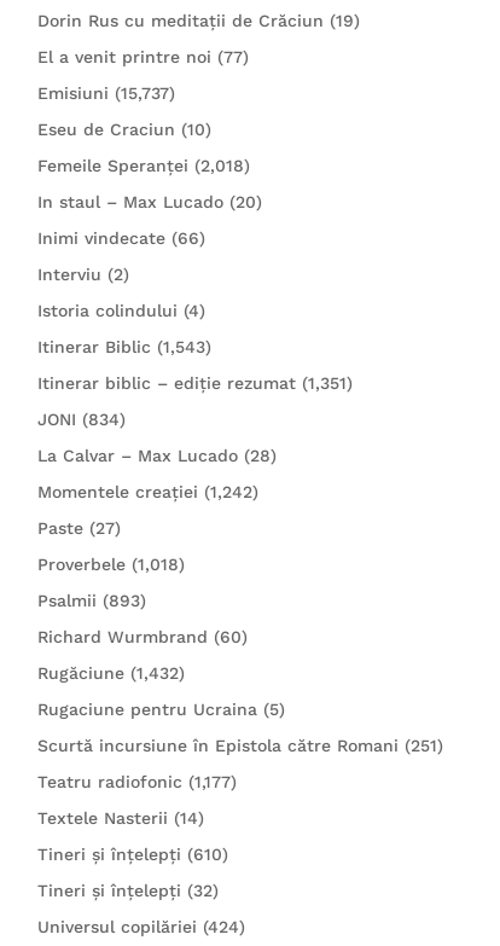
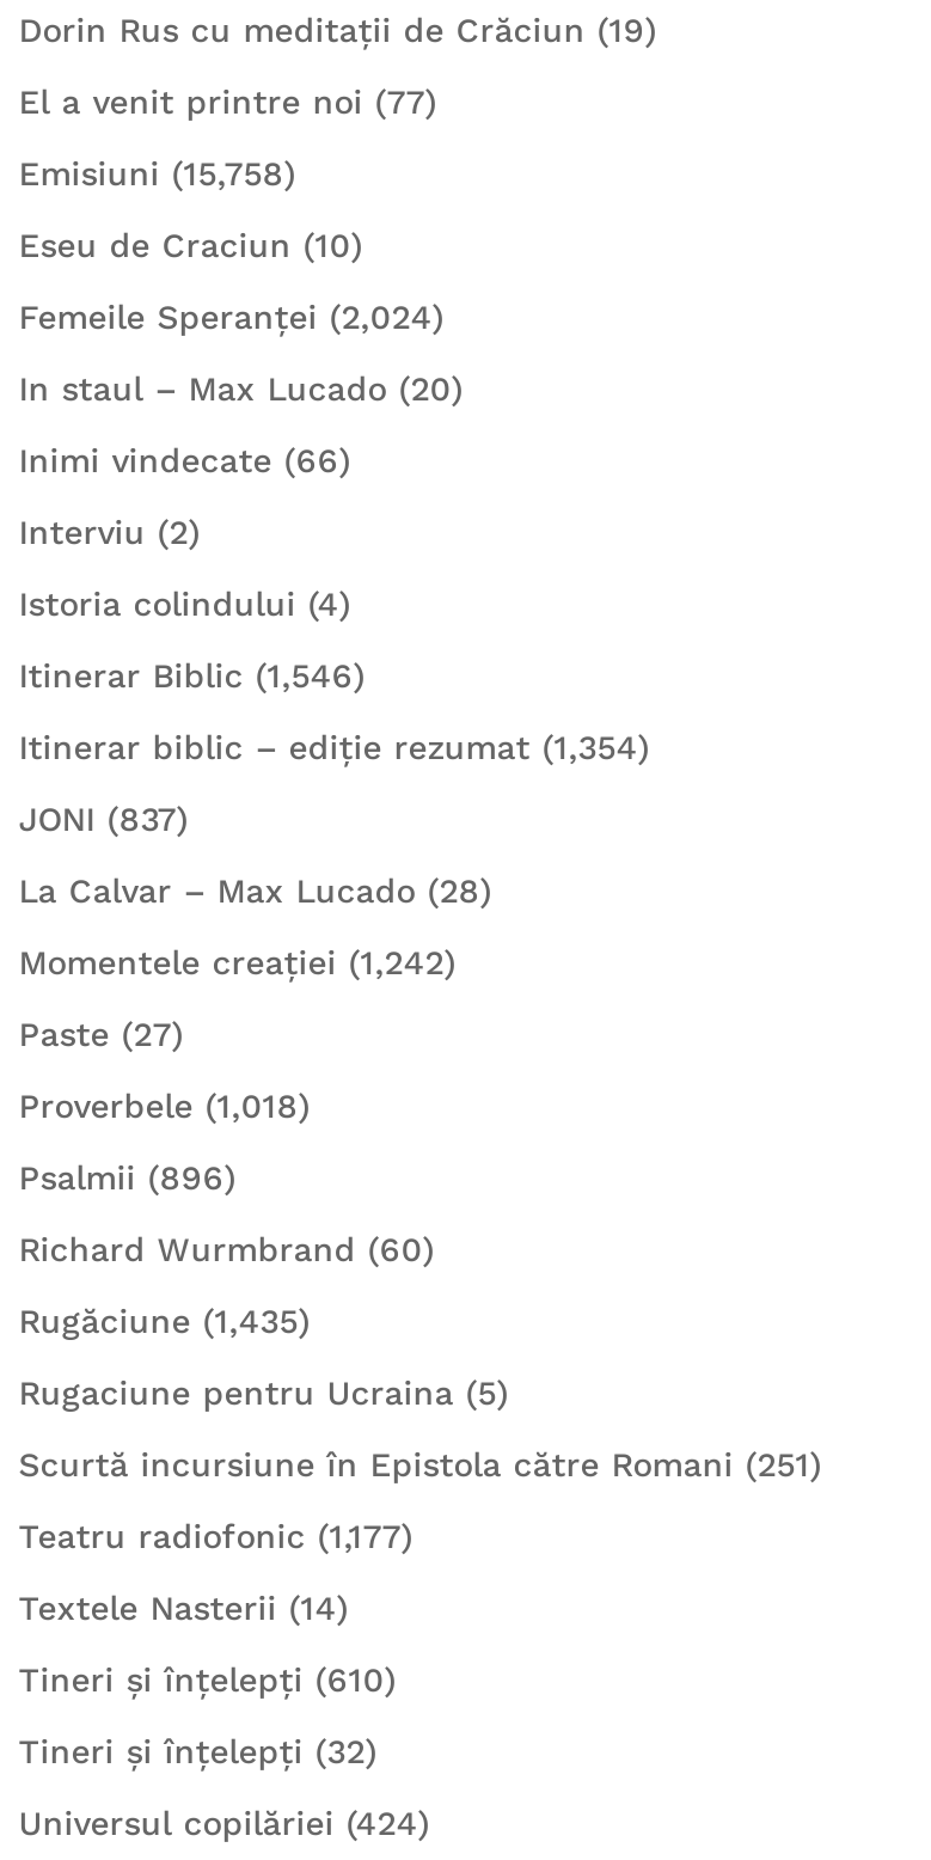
[37,83,175,103] Emisiuni (15,737) -> [19,154,296,192] Emisiuni (15,758)
[37,156,250,175] Femeile Speranței (2,018) -> [19,298,444,336] Femeile Speranței (2,024)
[37,337,211,356] Itinerar Biblic (1,543) -> [19,656,365,695] Itinerar Biblic (1,546)
[37,373,352,393] Itinerar biblic – ediție rezumat (1,351) -> [19,728,650,766] Itinerar biblic – ediție rezumat (1,354)
[37,410,125,429] JONI (834) -> [19,800,188,838] JONI (837)
[37,591,146,610] Psalmii (893) -> [19,1158,236,1197] Psalmii (896)
[37,663,185,683] Rugăciune (1,432) -> [19,1302,310,1340] Rugăciune (1,435)

